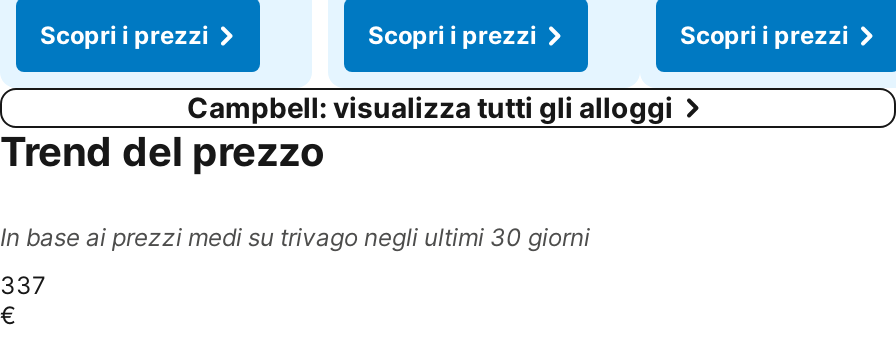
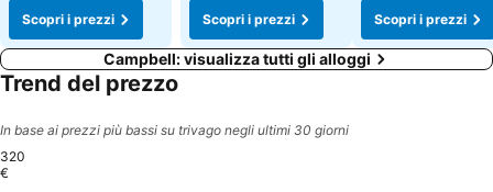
[0,222,590,252] In base ai prezzi medi su trivago negli ultimi 30 giorni -> [0,122,349,138] In base ai prezzi più bassi su trivago negli ultimi 30 giorni
[0,270,52,300] 337 -> [0,148,29,165] 320

